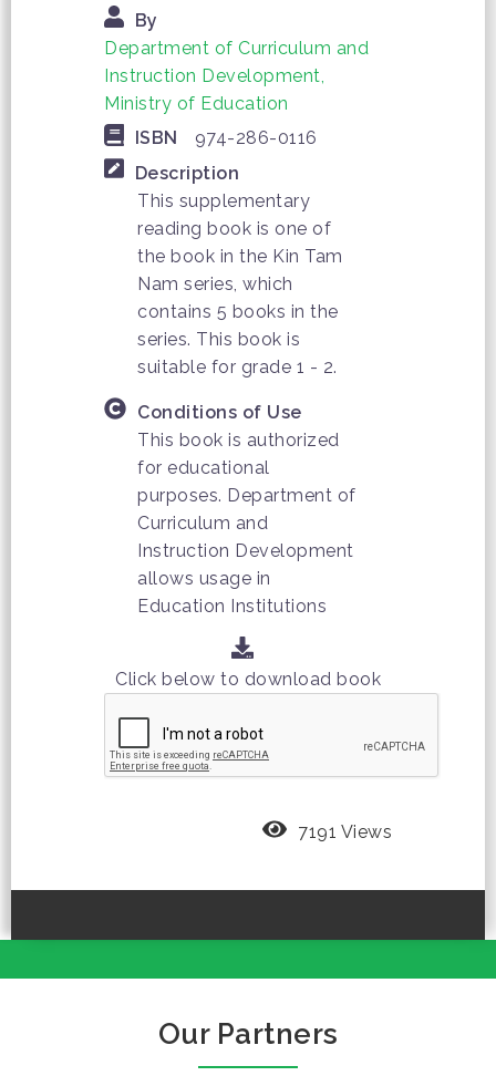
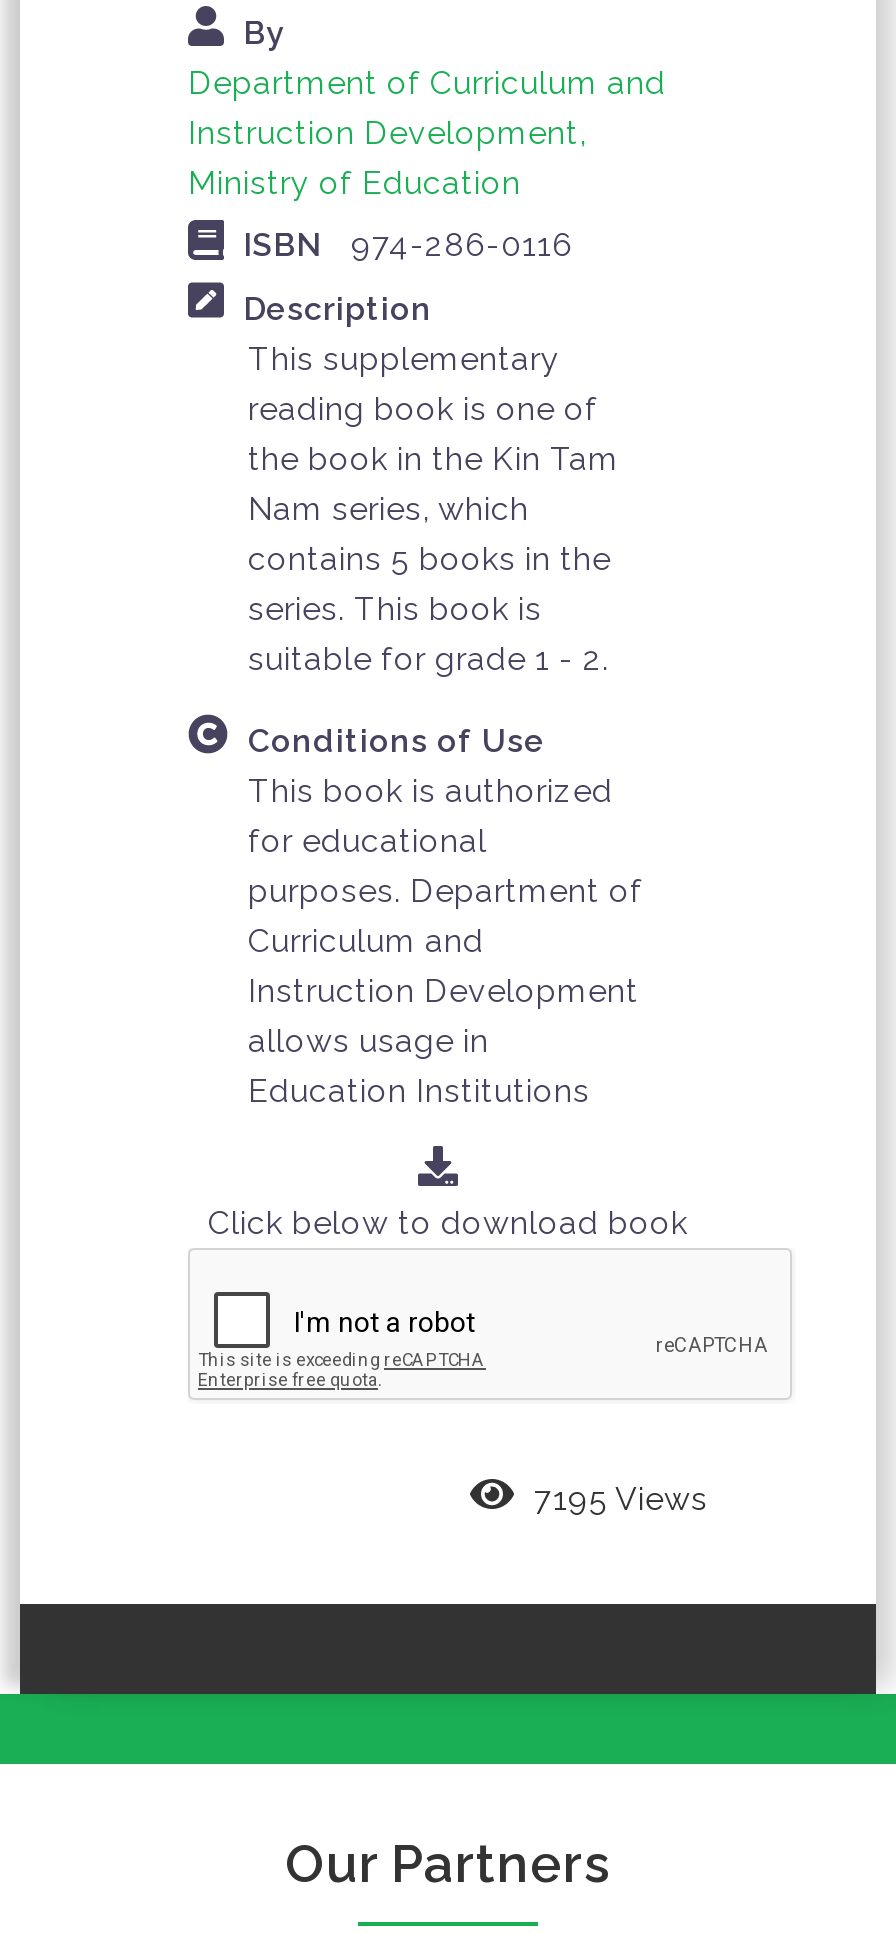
[298,822,392,843] 7191 Views -> [534,1481,708,1519] 7195 Views

